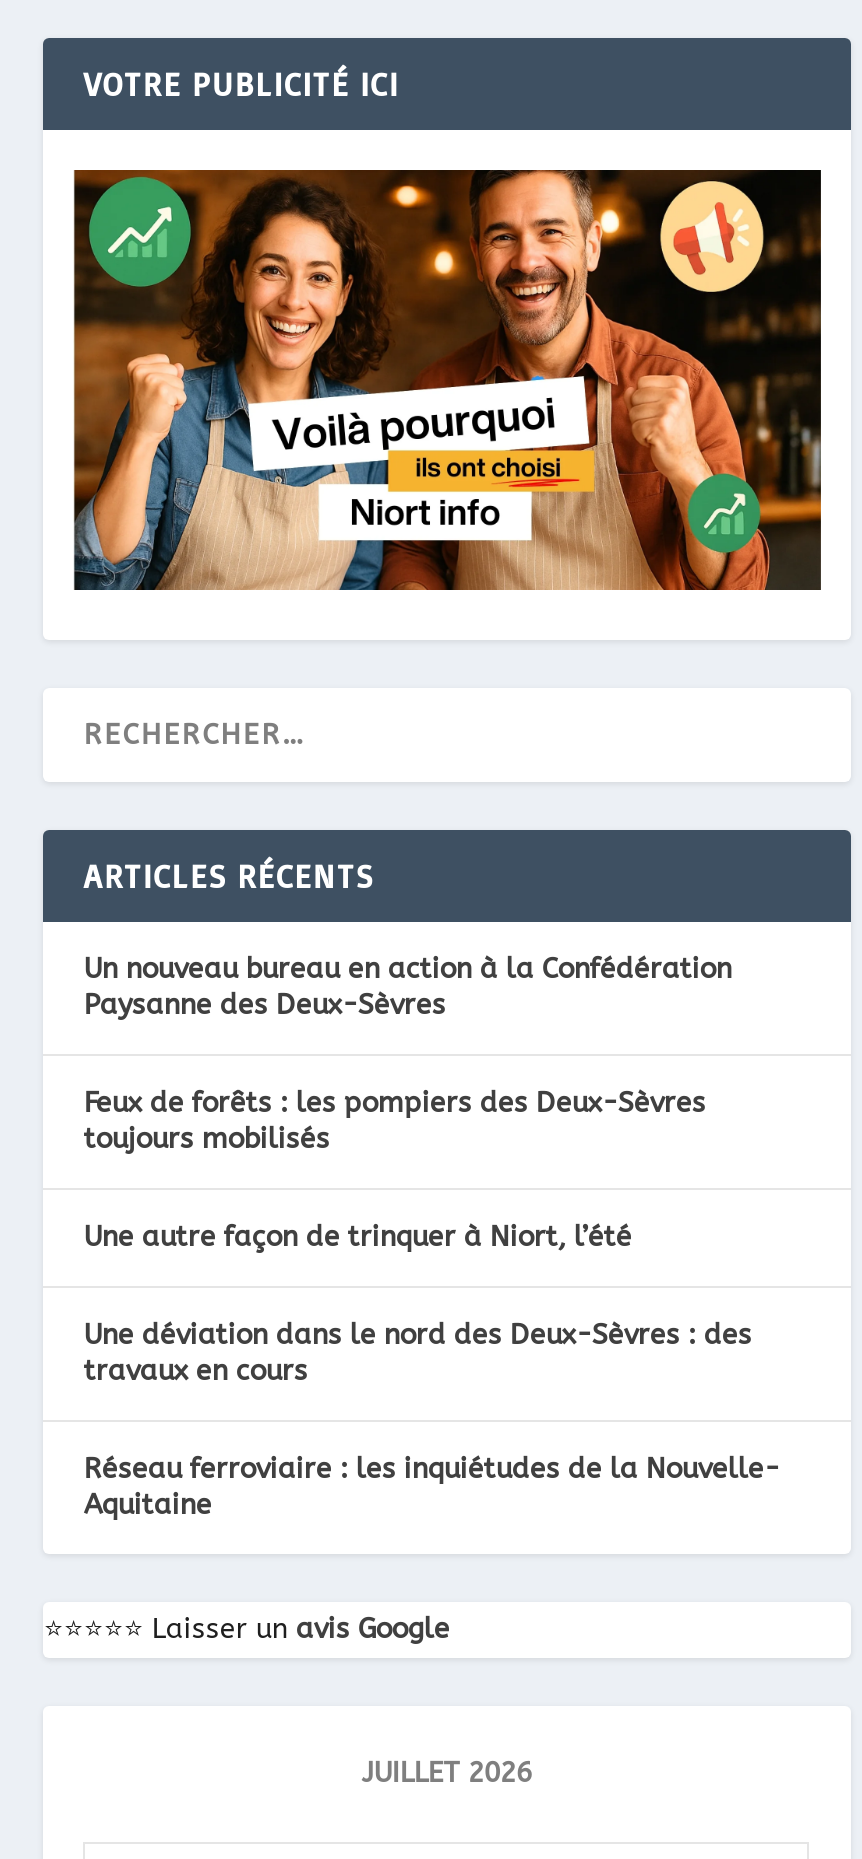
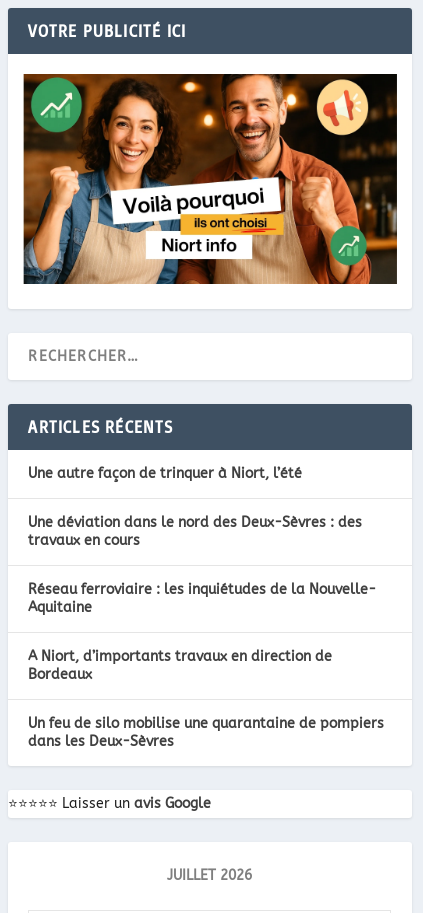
[84,952,732,1156] Un nouveau bureau en action à la Confédération | Paysanne des Deux-Sèvres | Feux de forêts : les pompiers des Deux-Sèvres | toujours mobilisés -> none
moved [84,1220,780,1522] -> [28,465,376,616]: Une autre façon de trinquer à Niort, l’été | Une déviation dans le nord des Deux-Sèvres : des | travaux en cours | Réseau ferroviaire : les inquiétudes de la Nouvelle- | Aquitaine
none -> [28,648,384,750] A Niort, d’importants travaux en direction de | Bordeaux | Un feu de silo mobilise une quarantaine de pompiers | dans les Deux-Sèvres

